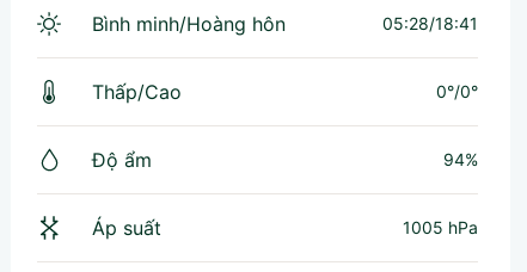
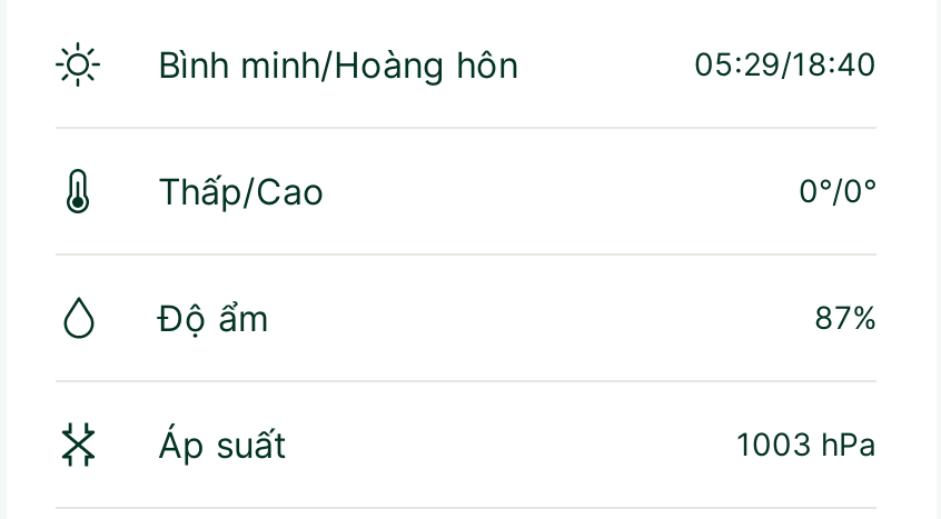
[382,13,478,33] 05:28/18:41 -> [694,44,876,82] 05:29/18:40
[443,149,478,169] 94% -> [814,297,876,335] 87%
[403,217,478,237] 1005 hPa -> [736,424,876,462] 1003 hPa

